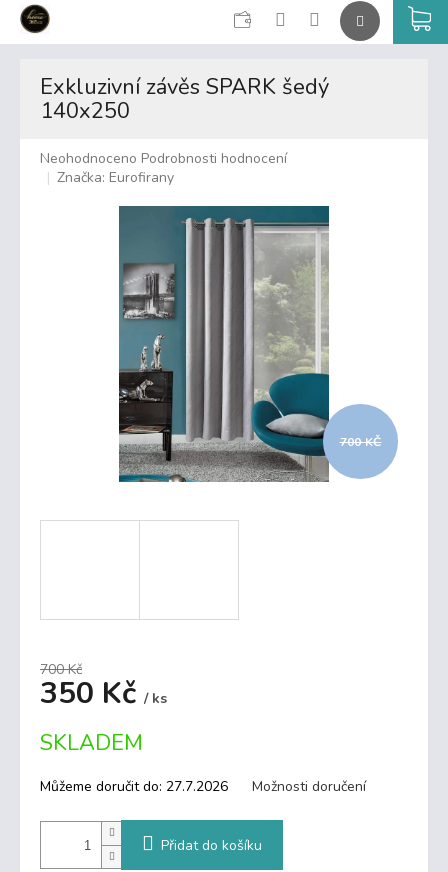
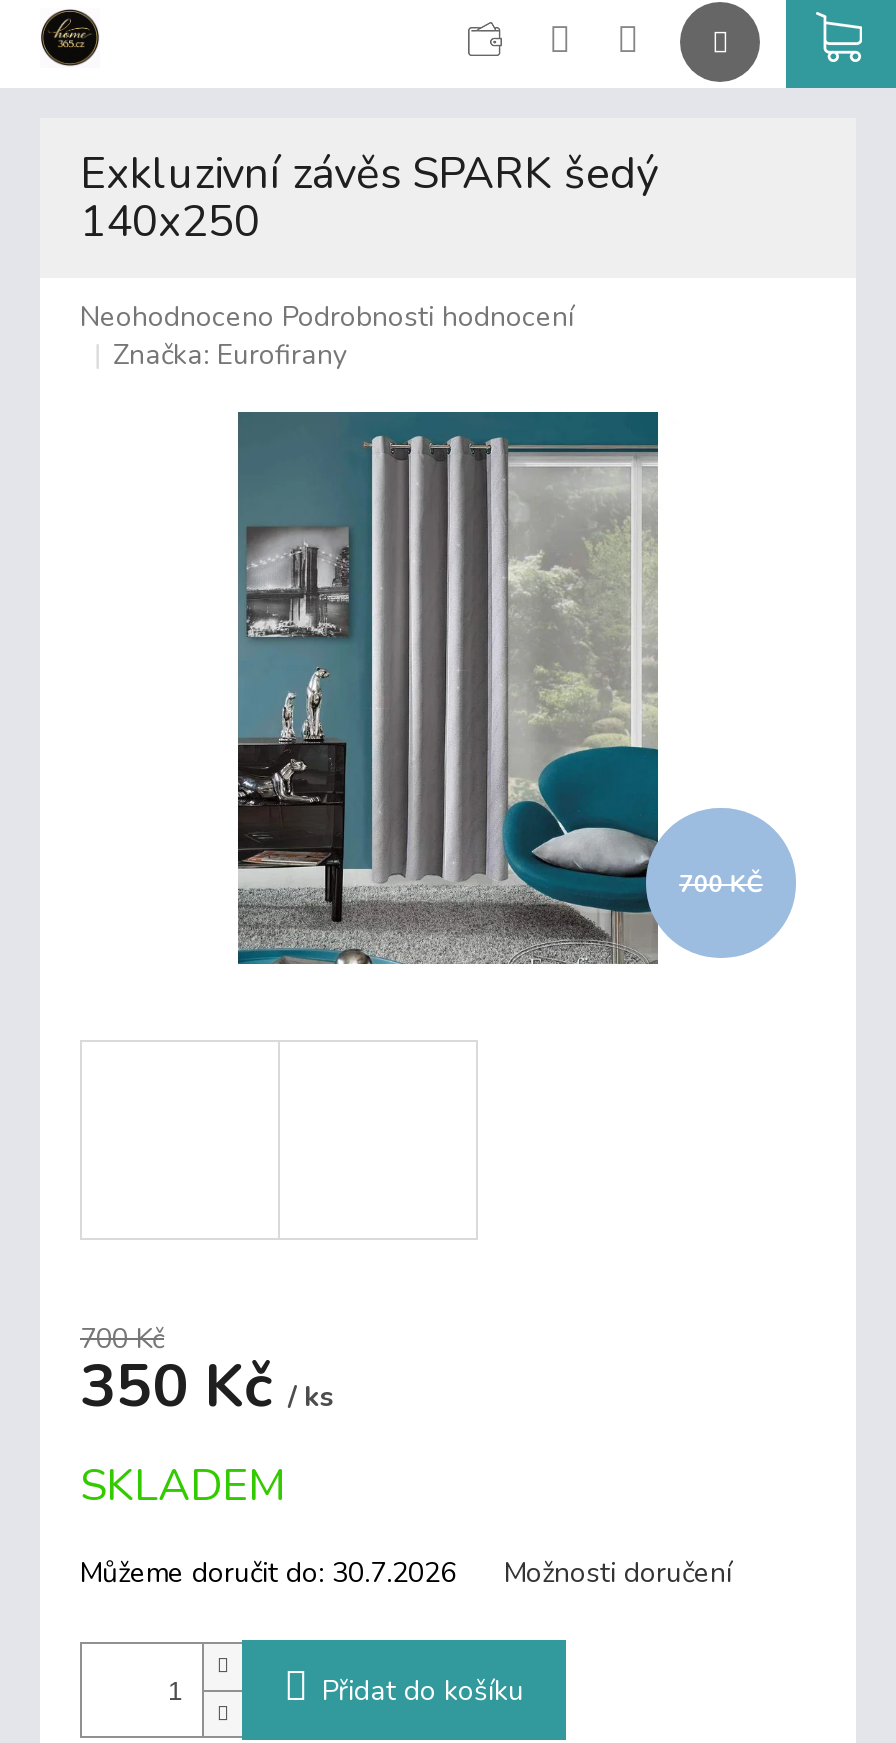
[40,777,228,796] Můžeme doručit do: 27.7.2026 -> [80,1554,456,1592] Můžeme doručit do: 30.7.2026

